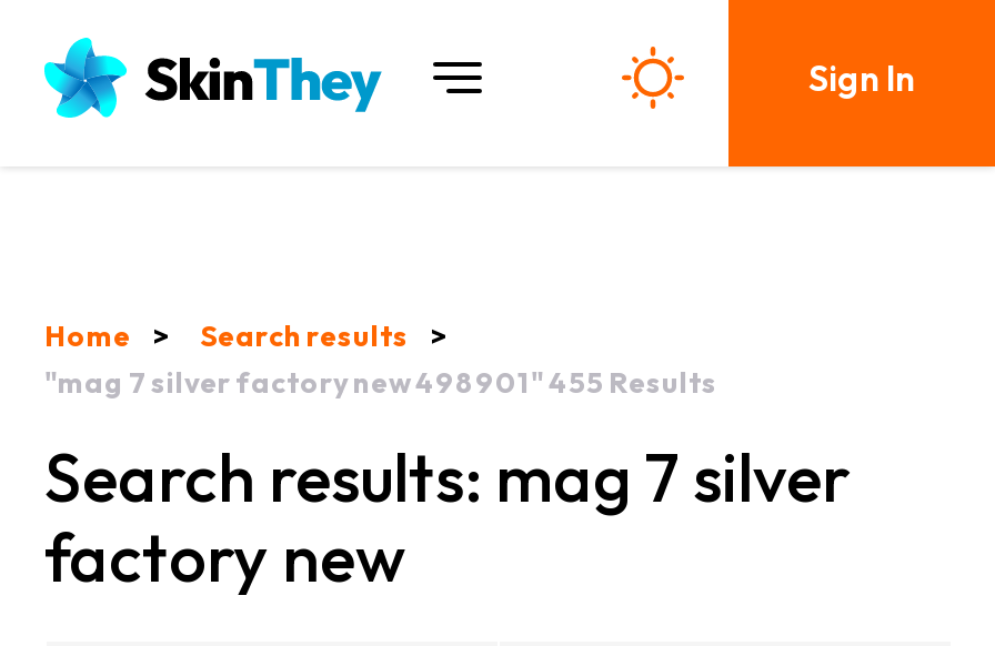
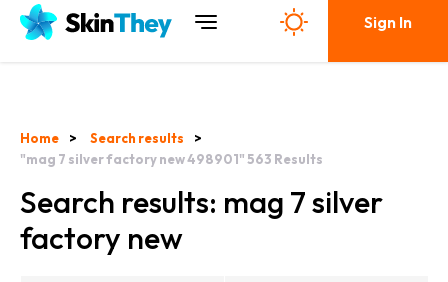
[44,364,717,400] "mag 7 silver factory new 498901"455 Results -> [20,151,323,167] "mag 7 silver factory new 498901"563 Results

